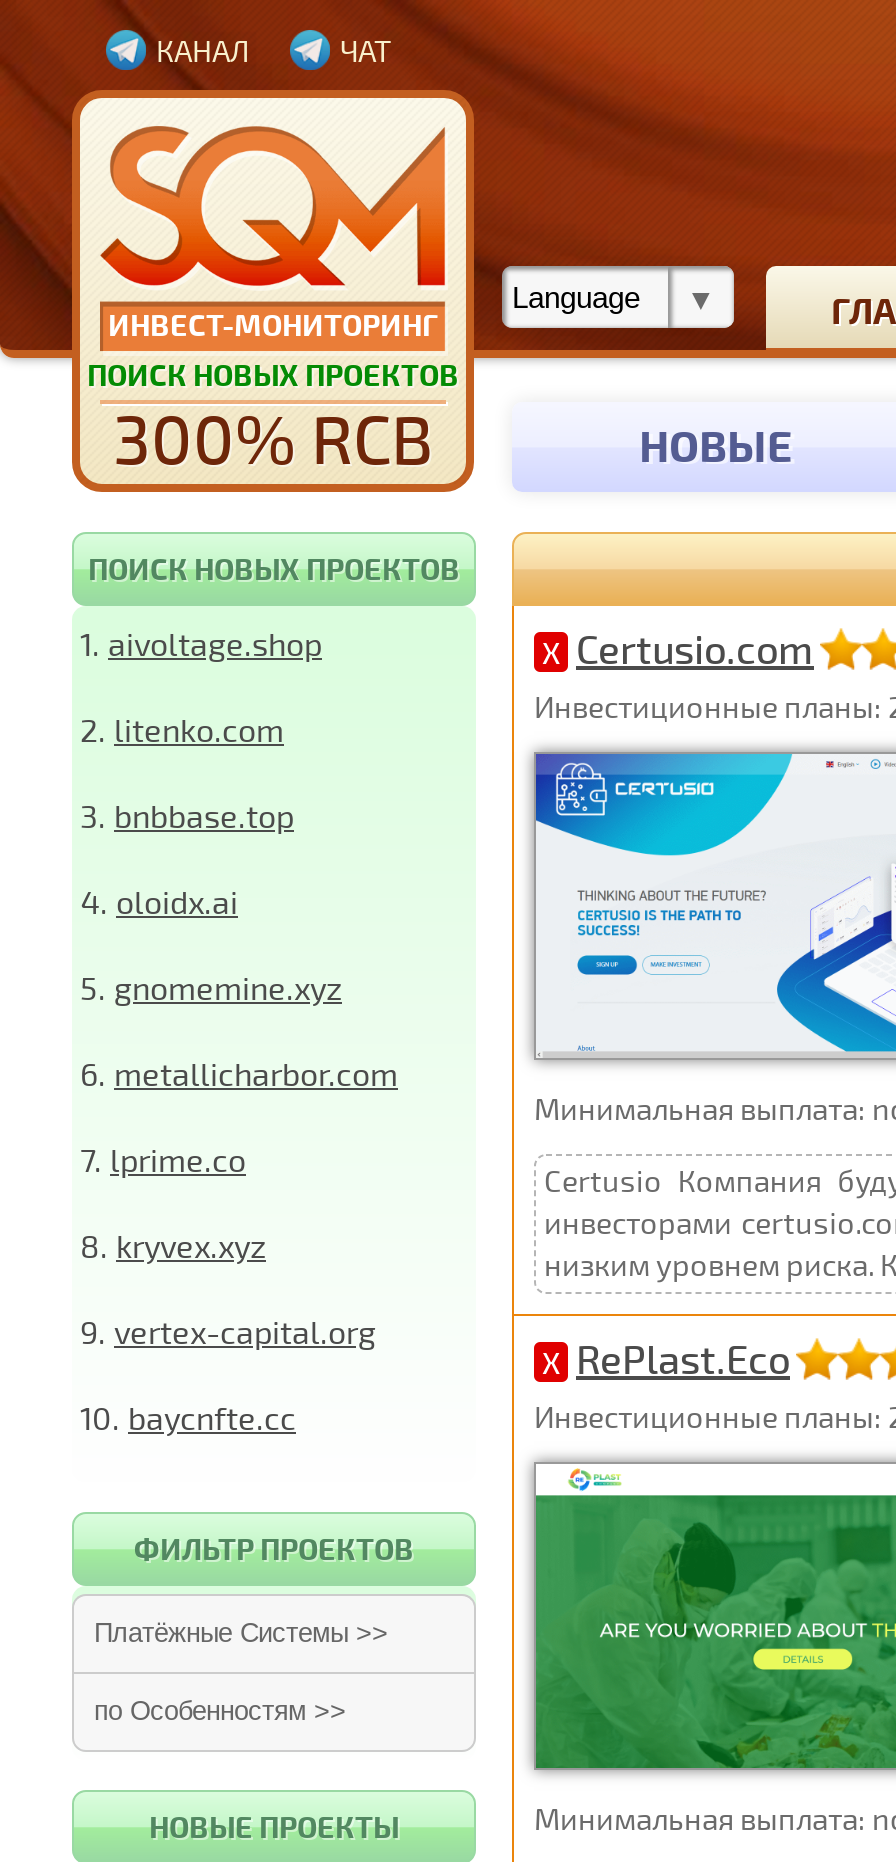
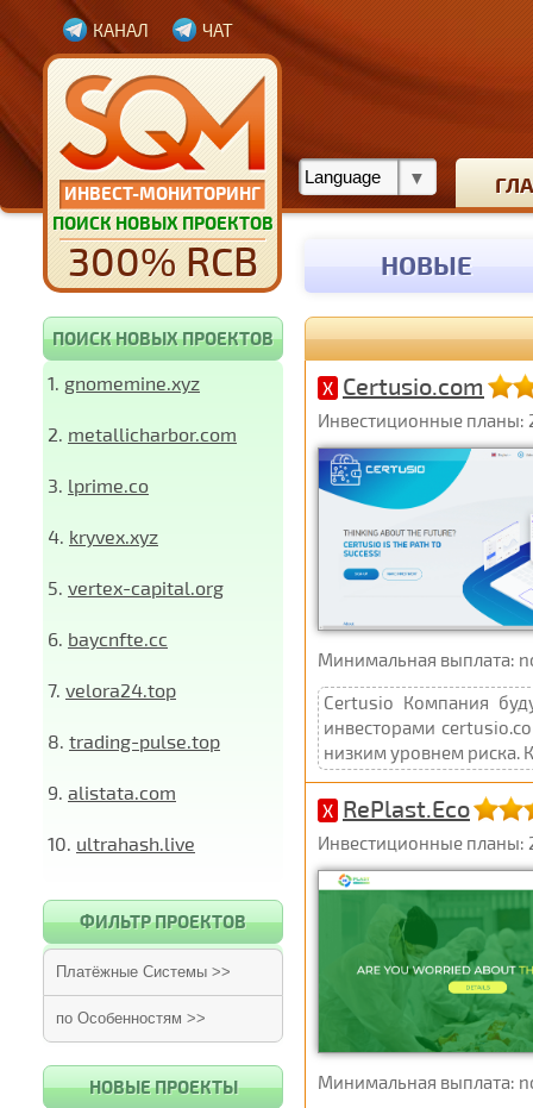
[80,624,322,662] 1. aivoltage.shop -> [48,371,200,394] 1. gnomemine.xyz
[80,710,284,748] 2. litenko.com -> [48,422,237,445] 2. metallicharbor.com
[80,796,294,834] 3. bnbbase.top -> [48,474,149,496] 3. lprime.co
[80,882,238,920] 4. oloidx.ai -> [48,525,158,547] 4. kryvex.xyz
[80,968,342,1006] 5. gnomemine.xyz -> [48,576,224,599] 5. vertex-capital.org
[80,1054,398,1092] 6. metallicharbor.com -> [48,627,168,650] 6. baycnfte.cc
[80,1140,246,1178] 7. lprime.co -> [48,678,176,701] 7. velora24.top
[80,1226,266,1264] 8. kryvex.xyz -> [48,730,220,752] 8. trading-pulse.top
[80,1312,376,1350] 9. vertex-capital.org -> [48,781,176,803] 9. alistata.com
[80,1398,296,1436] 10. baycnfte.cc -> [48,832,195,855] 10. ultrahash.live

